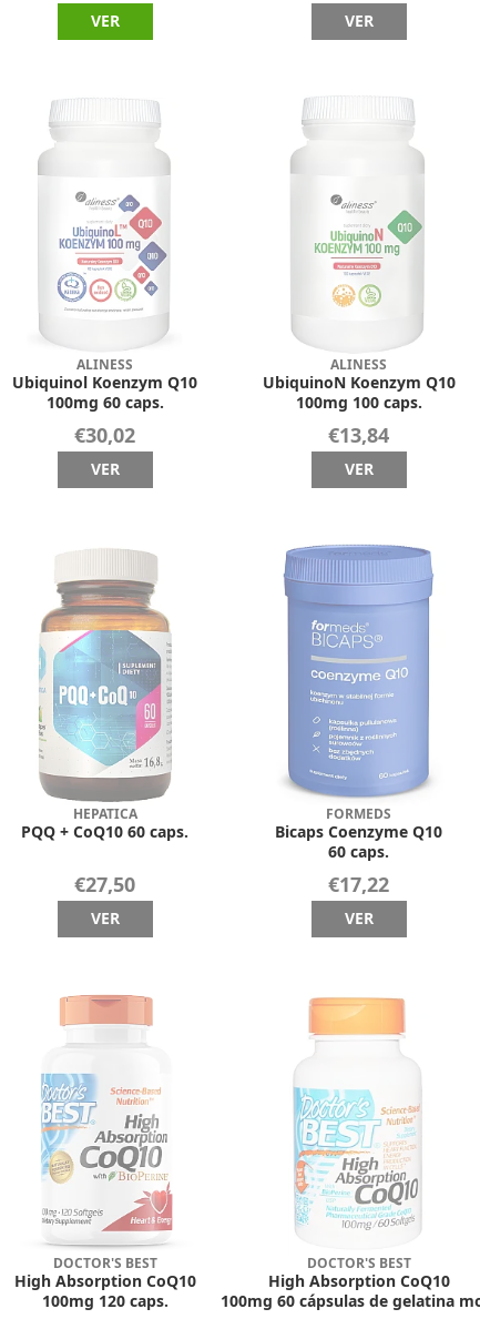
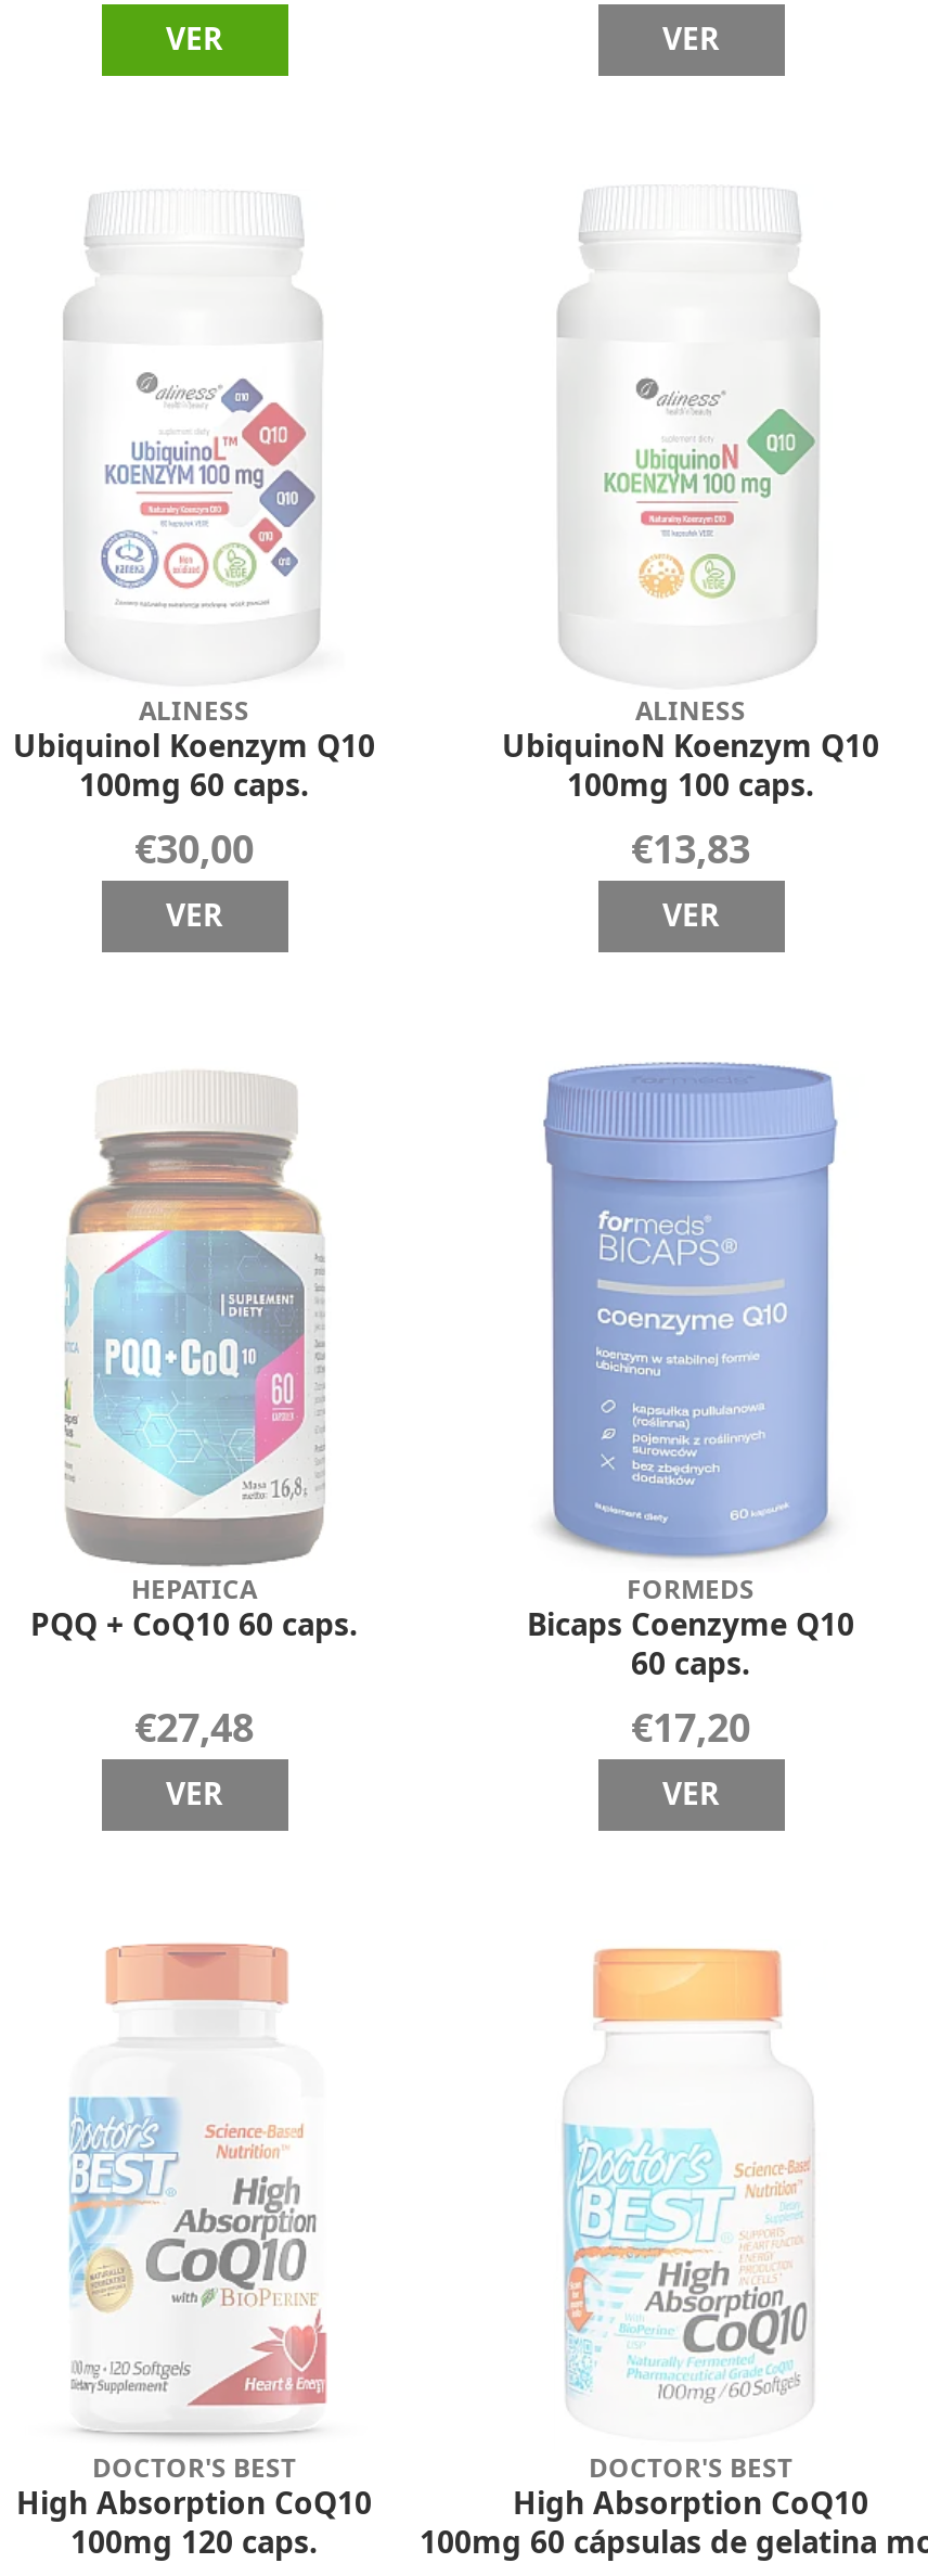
[74,425,135,445] €30,02 -> [134,830,254,869] €30,00
[328,425,389,445] €13,84 -> [631,830,750,869] €13,83
[74,874,135,894] €27,50 -> [134,1708,254,1747] €27,48
[328,874,389,894] €17,22 -> [631,1708,750,1747] €17,20

